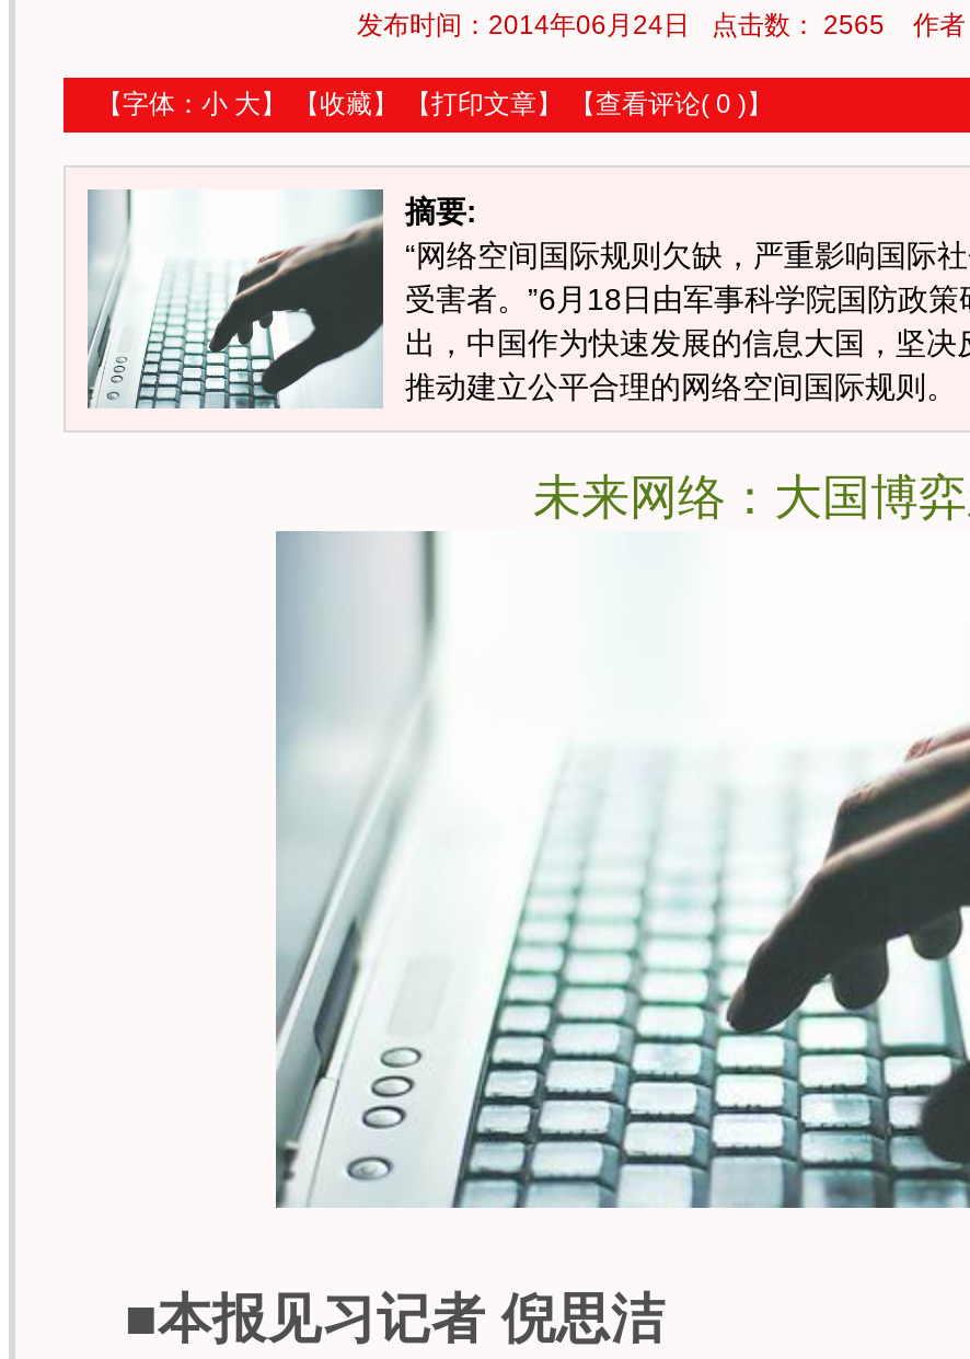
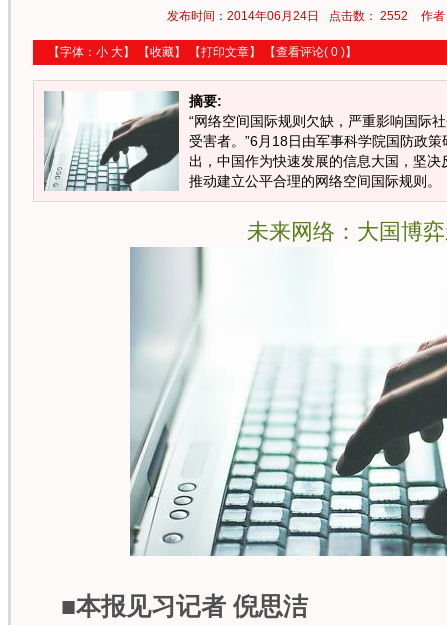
[712,10,891,41] 点击数：2565 -> [329,9,411,23] 点击数：2552

